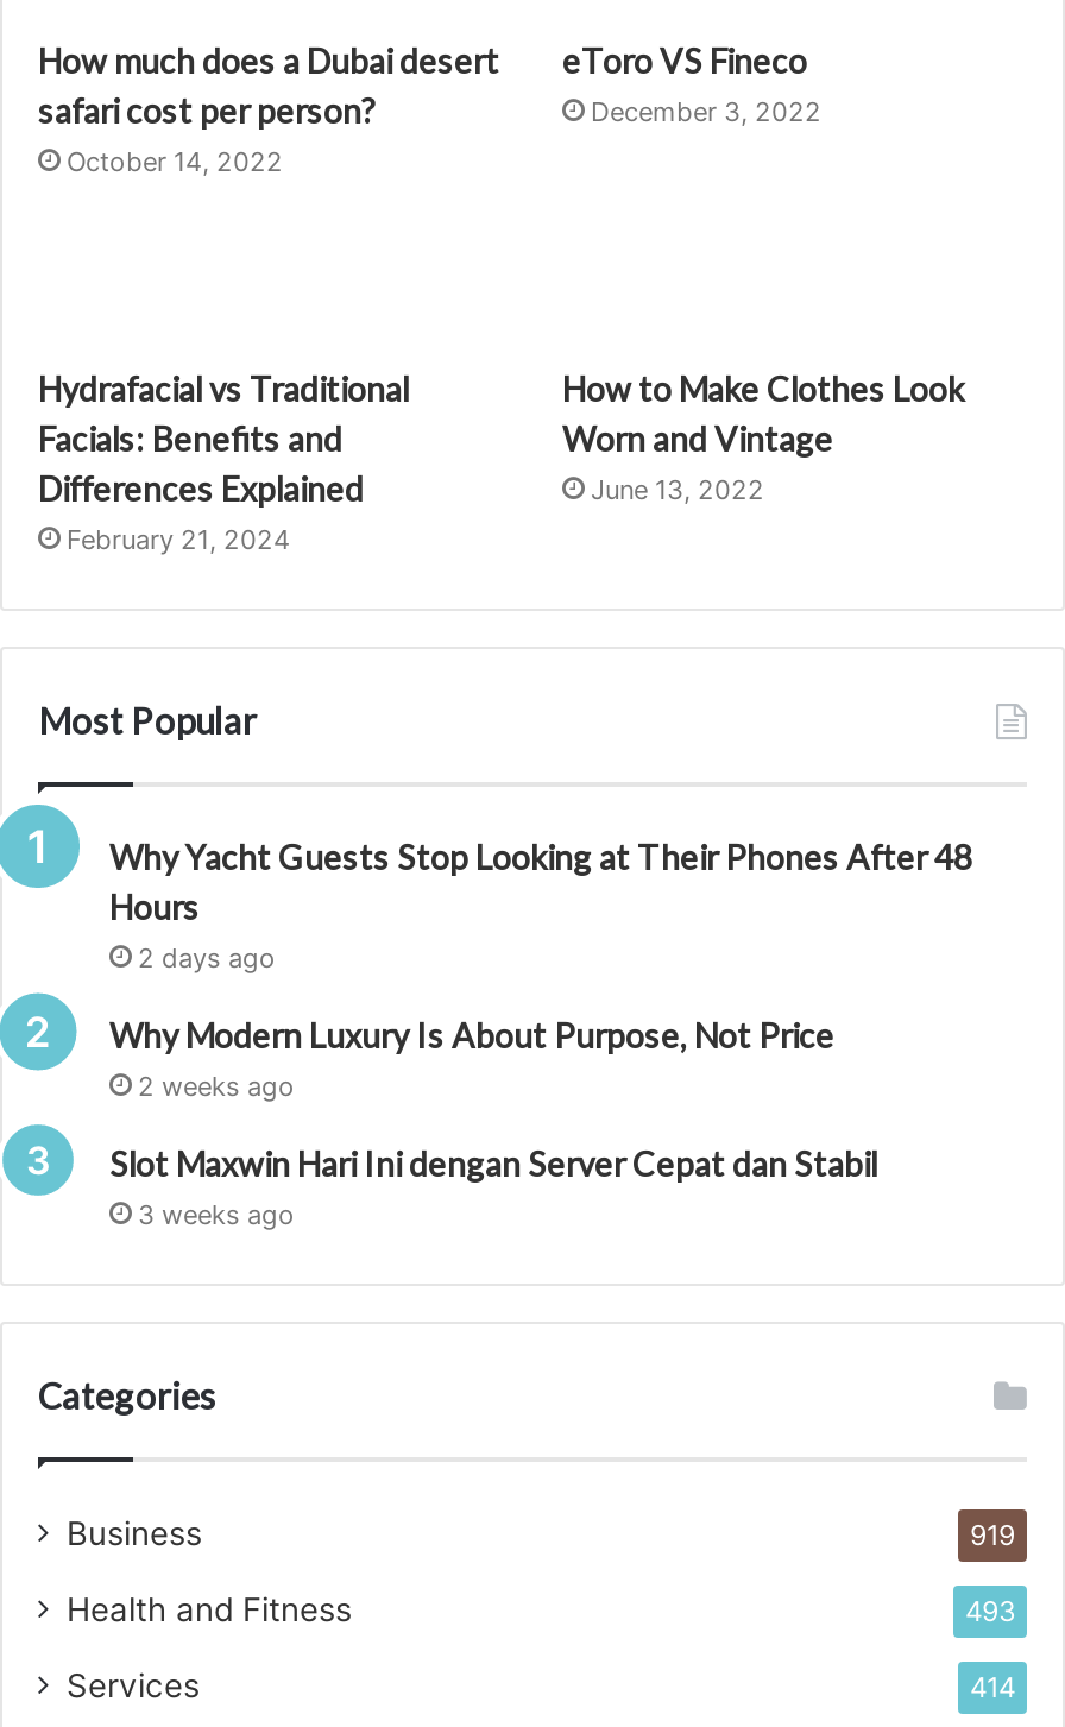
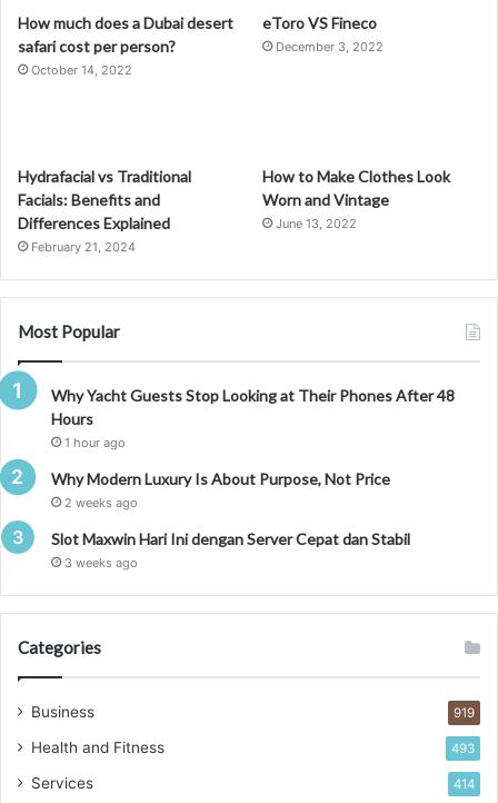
[138,941,276,975] 2 days ago -> [64,435,126,450] 1 hour ago

